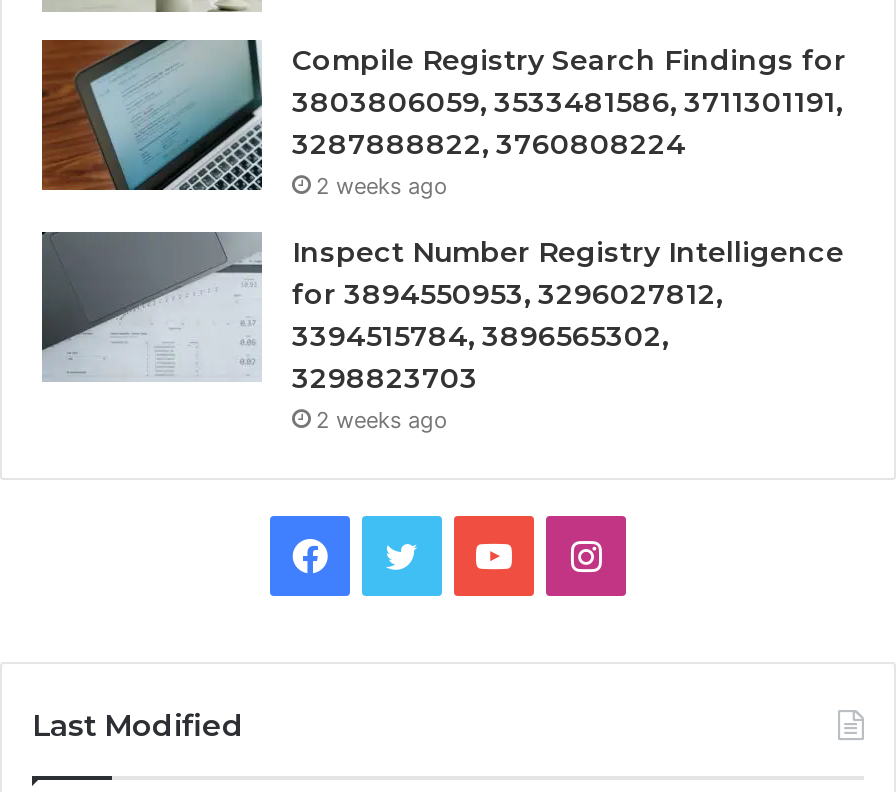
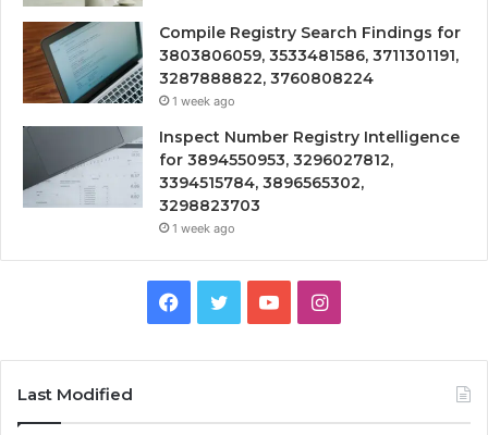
[316,172,448,200] 2 weeks ago -> [172,93,235,109] 1 week ago
[316,406,448,434] 2 weeks ago -> [172,221,235,236] 1 week ago

